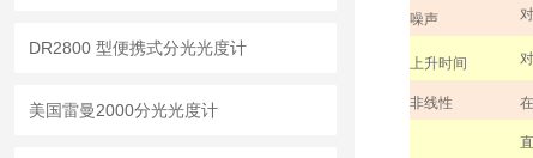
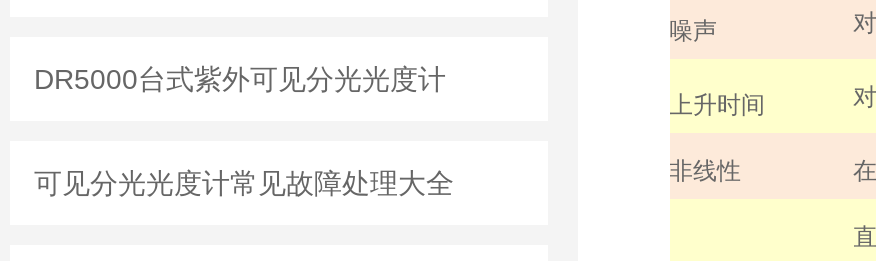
[29,38,247,57] DR2800 型便携式分光光度计 -> [34,63,446,95] DR5000台式紫外可见分光光度计
[29,101,218,120] 美国雷曼2000分光光度计 -> [34,167,454,199] 可见分光光度计常见故障处理大全

